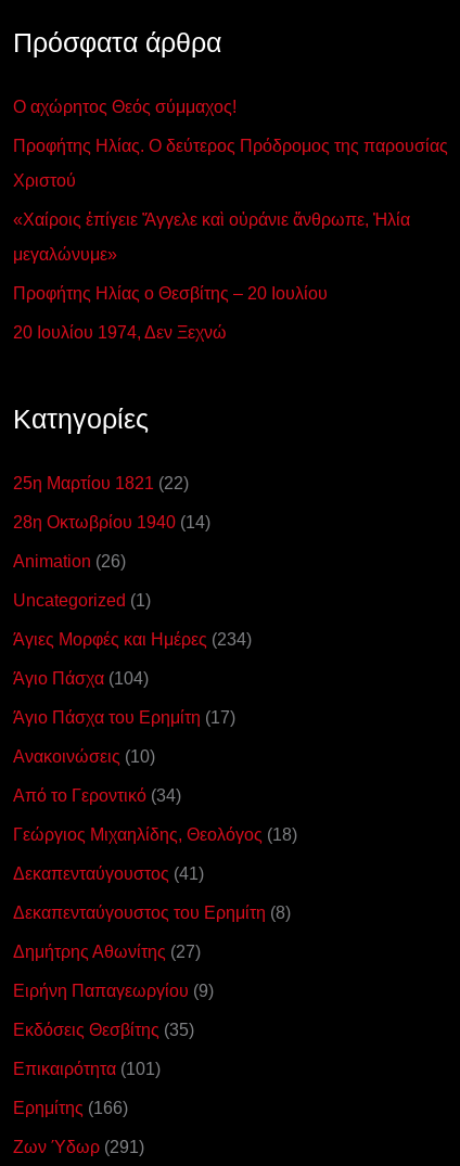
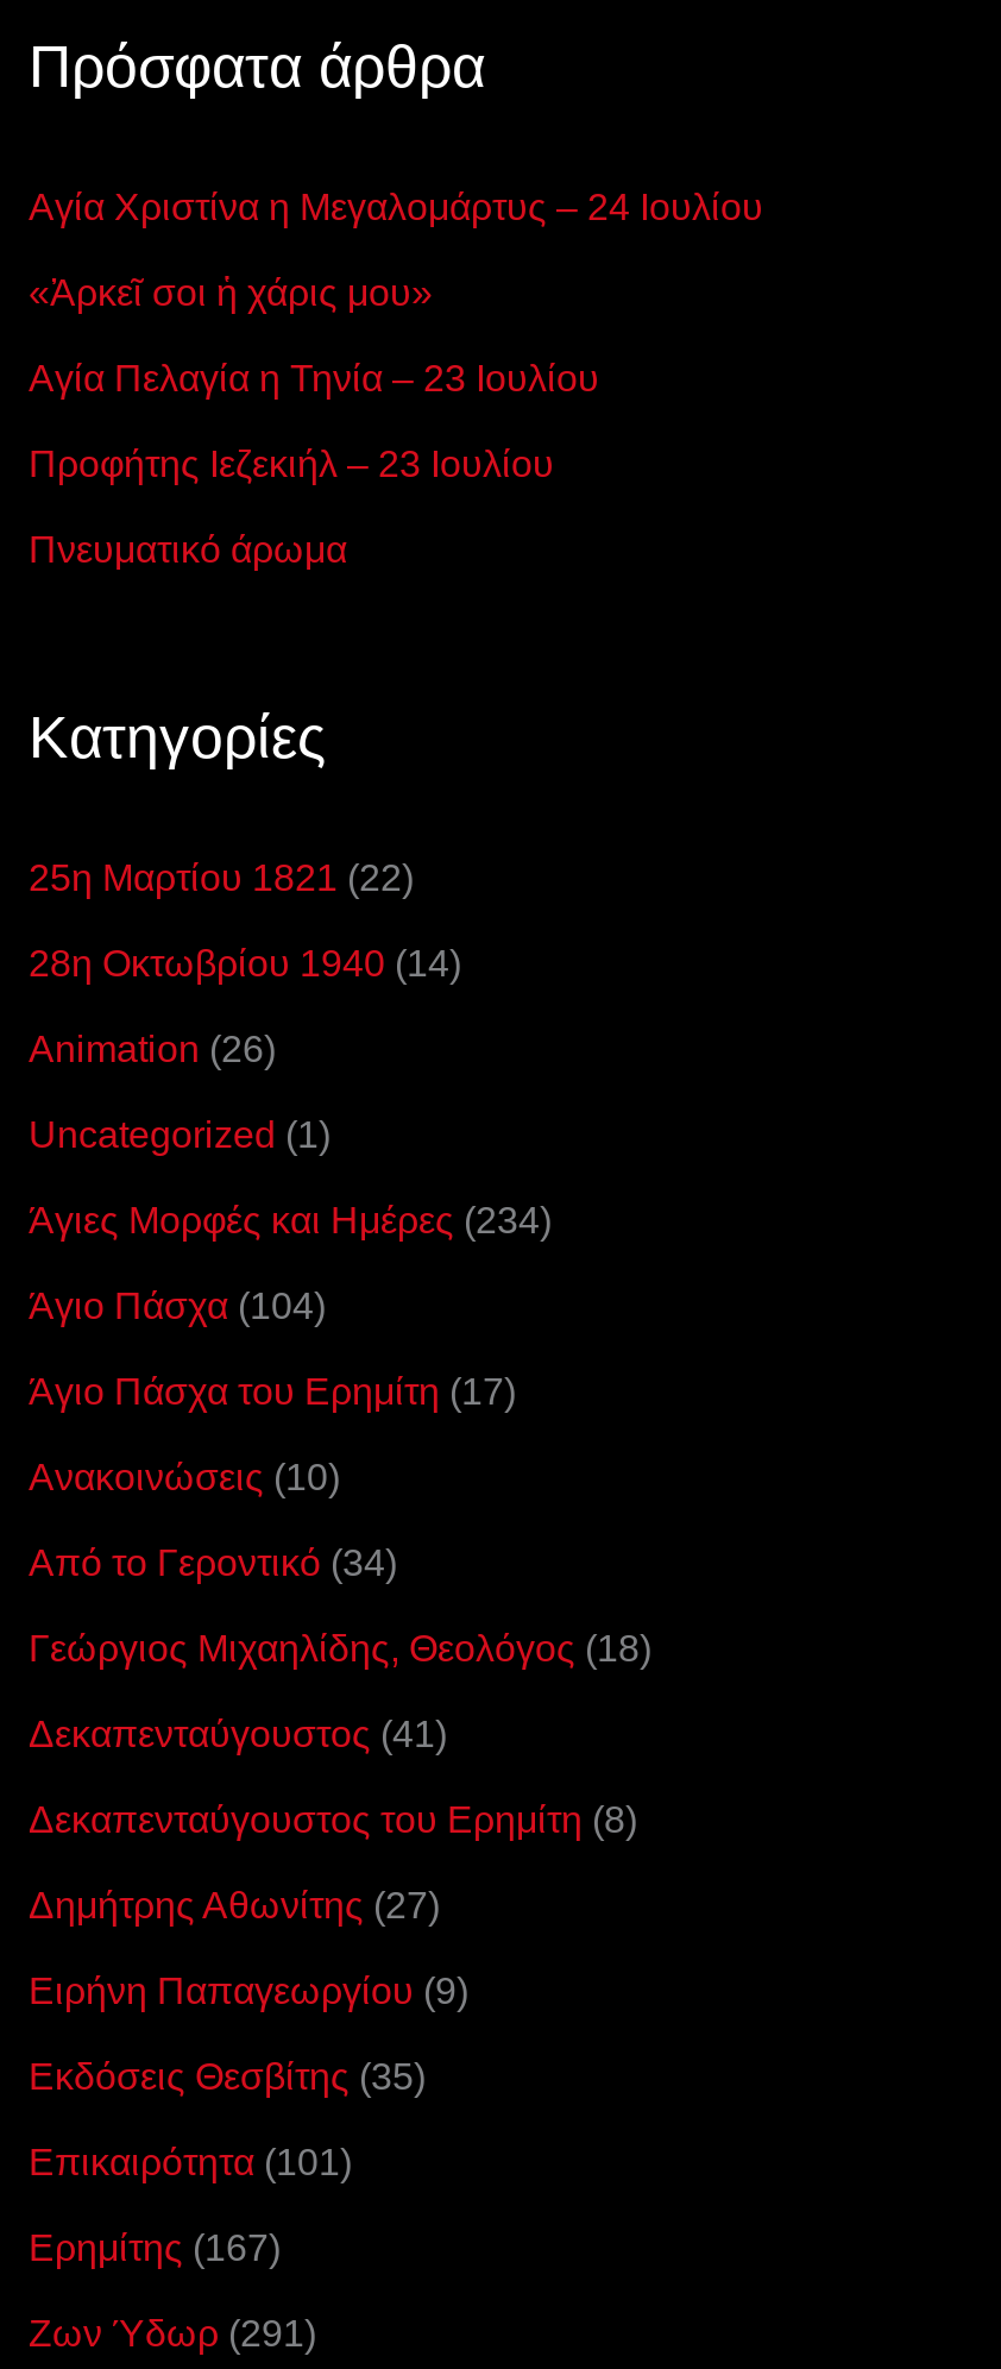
[13,98,448,342] Ο αχώρητος Θεός σύμμαχος! | Προφήτης Ηλίας. Ο δεύτερος Πρόδρομος της παρουσίας | Χριστού | «Χαίροις ἐπίγειε Ἄγγελε καὶ οὐράνιε ἄνθρωπε, Ἠλία | μεγαλώνυμε» | Προφήτης Ηλίας ο Θεσβίτης – 20 Ιουλίου | 20 Ιουλίου 1974, Δεν Ξεχνώ -> [29,186,763,568] Αγία Χριστίνα η Μεγαλομάρτυς – 24 Ιουλίου | «Ἀρκεῖ σοι ἡ χάρις μου» | Αγία Πελαγία η Τηνία – 23 Ιουλίου | Προφήτης Ιεζεκιήλ – 23 Ιουλίου | Πνευματικό άρωμα
[13,1098,128,1117] Ερημίτης (166) -> [29,2228,281,2268] Ερημίτης (167)

